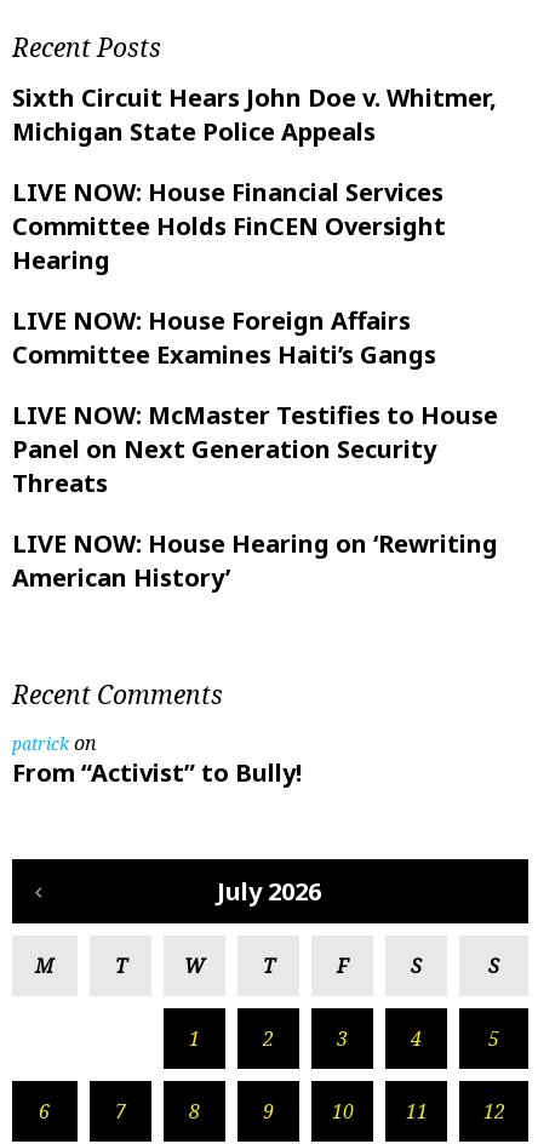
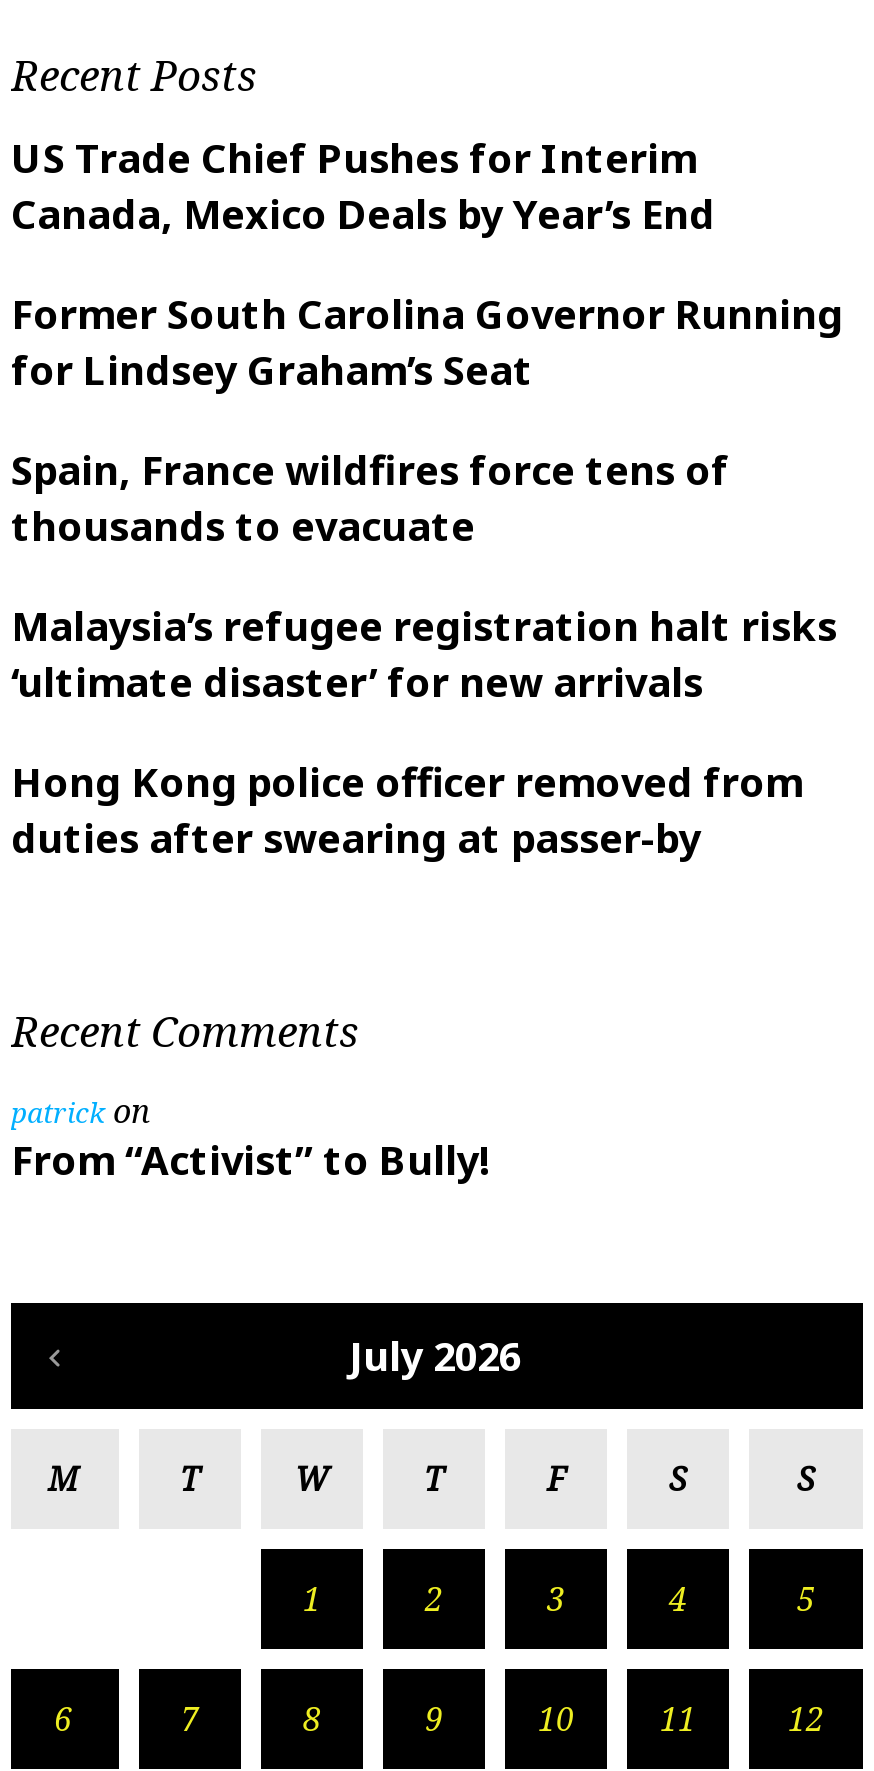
[12,82,497,148] Sixth Circuit Hears John Doe v. Whitmer, | Michigan State Police Appeals -> [11,132,715,242] US Trade Chief Pushes for Interim | Canada, Mexico Deals by Year’s End
[12,176,446,277] LIVE NOW: House Financial Services | Committee Holds FinCEN Oversight | Hearing -> [11,288,843,398] Former South Carolina Governor Running | for Lindsey Graham’s Seat
[12,305,436,371] LIVE NOW: House Foreign Affairs | Committee Examines Haiti’s Gangs -> [11,444,729,554] Spain, France wildfires force tens of | thousands to evacuate
[12,399,498,500] LIVE NOW: McMaster Testifies to House | Panel on Next Generation Security | Threats -> [11,600,837,710] Malaysia’s refugee registration halt risks | ‘ultimate disaster’ for new arrivals
[12,528,498,594] LIVE NOW: House Hearing on ‘Rewriting | American History’ -> [11,756,803,866] Hong Kong police officer removed from | duties after swearing at passer-by

